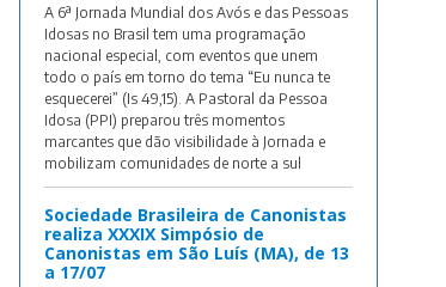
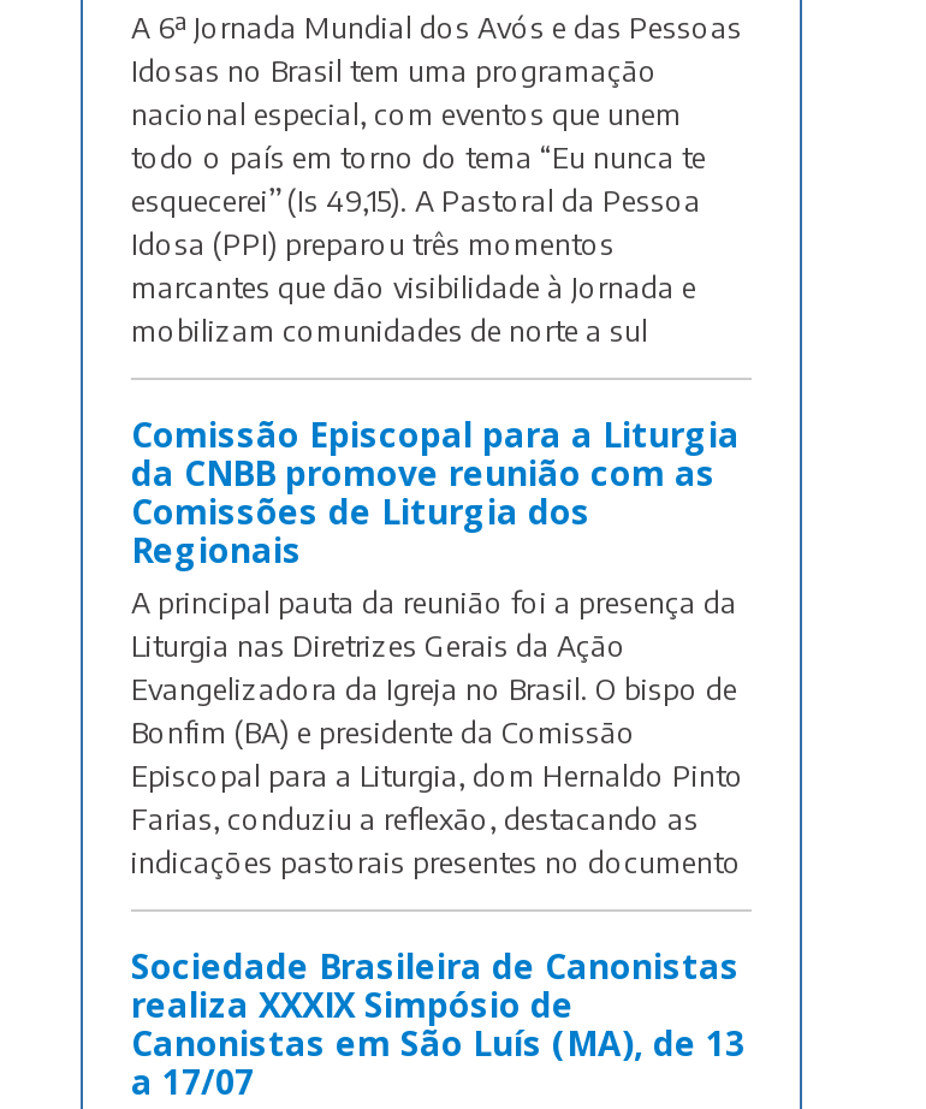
none -> [131,409,744,879] Comissão Episcopal para a Liturgia | da CNBB promove reunião com as | Comissões de Liturgia dos | Regionais | A principal pauta da reunião foi a presença da | Liturgia nas Diretrizes Gerais da Ação | Evangelizadora da Igreja no Brasil. O bispo de | Bonfim (BA) e presidente da Comissão | Episcopal para a Liturgia, dom Hernaldo Pinto | Farias, conduziu a reflexão, destacando as | indicações pastorais presentes no documento

